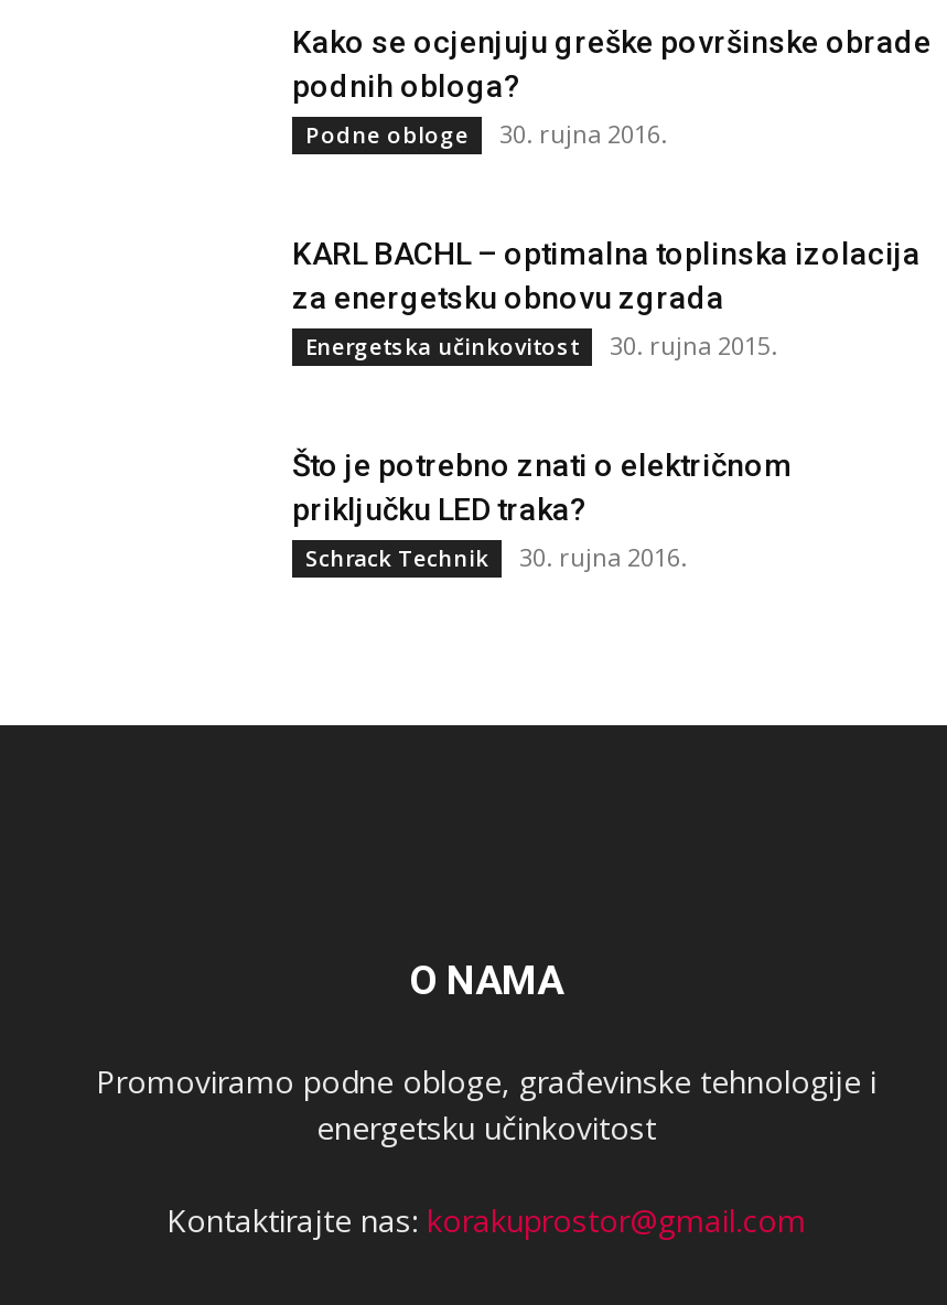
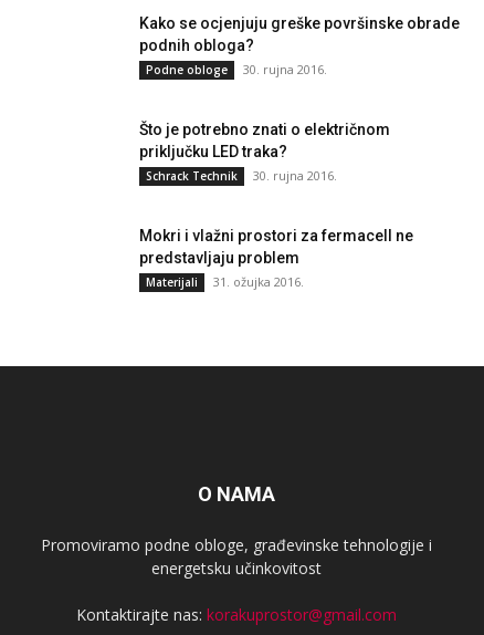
[292,236,921,362] KARL BACHL – optimalna toplinska izolacija | za energetsku obnovu zgrada | Energetska učinkovitost | 30. rujna 2015. -> none
moved [292,448,793,574] -> [139,120,390,183]: Što je potrebno znati o električnom | priključku LED traka? | Schrack Technik | 30. rujna 2016.
none -> [139,226,413,290] Mokri i vlažni prostori za fermacell ne | predstavljaju problem | Materijali | 31. ožujka 2016.

